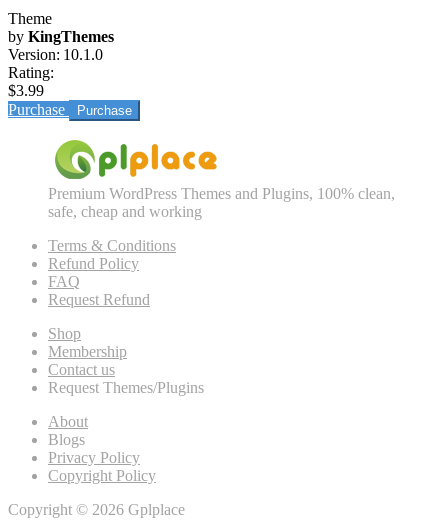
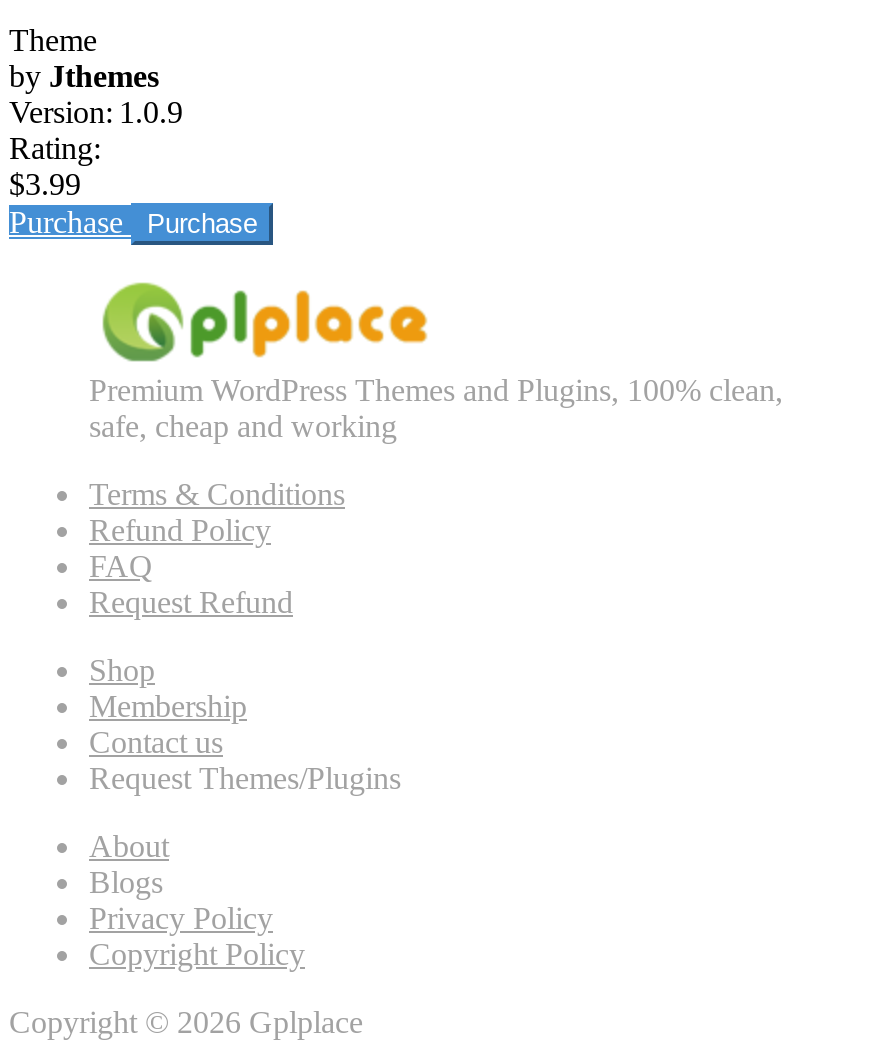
[8,28,114,45] by KingThemes -> [9,59,159,93] by Jthemes
[8,46,103,63] Version: 10.1.0 -> [9,95,183,129] Version: 1.0.9

